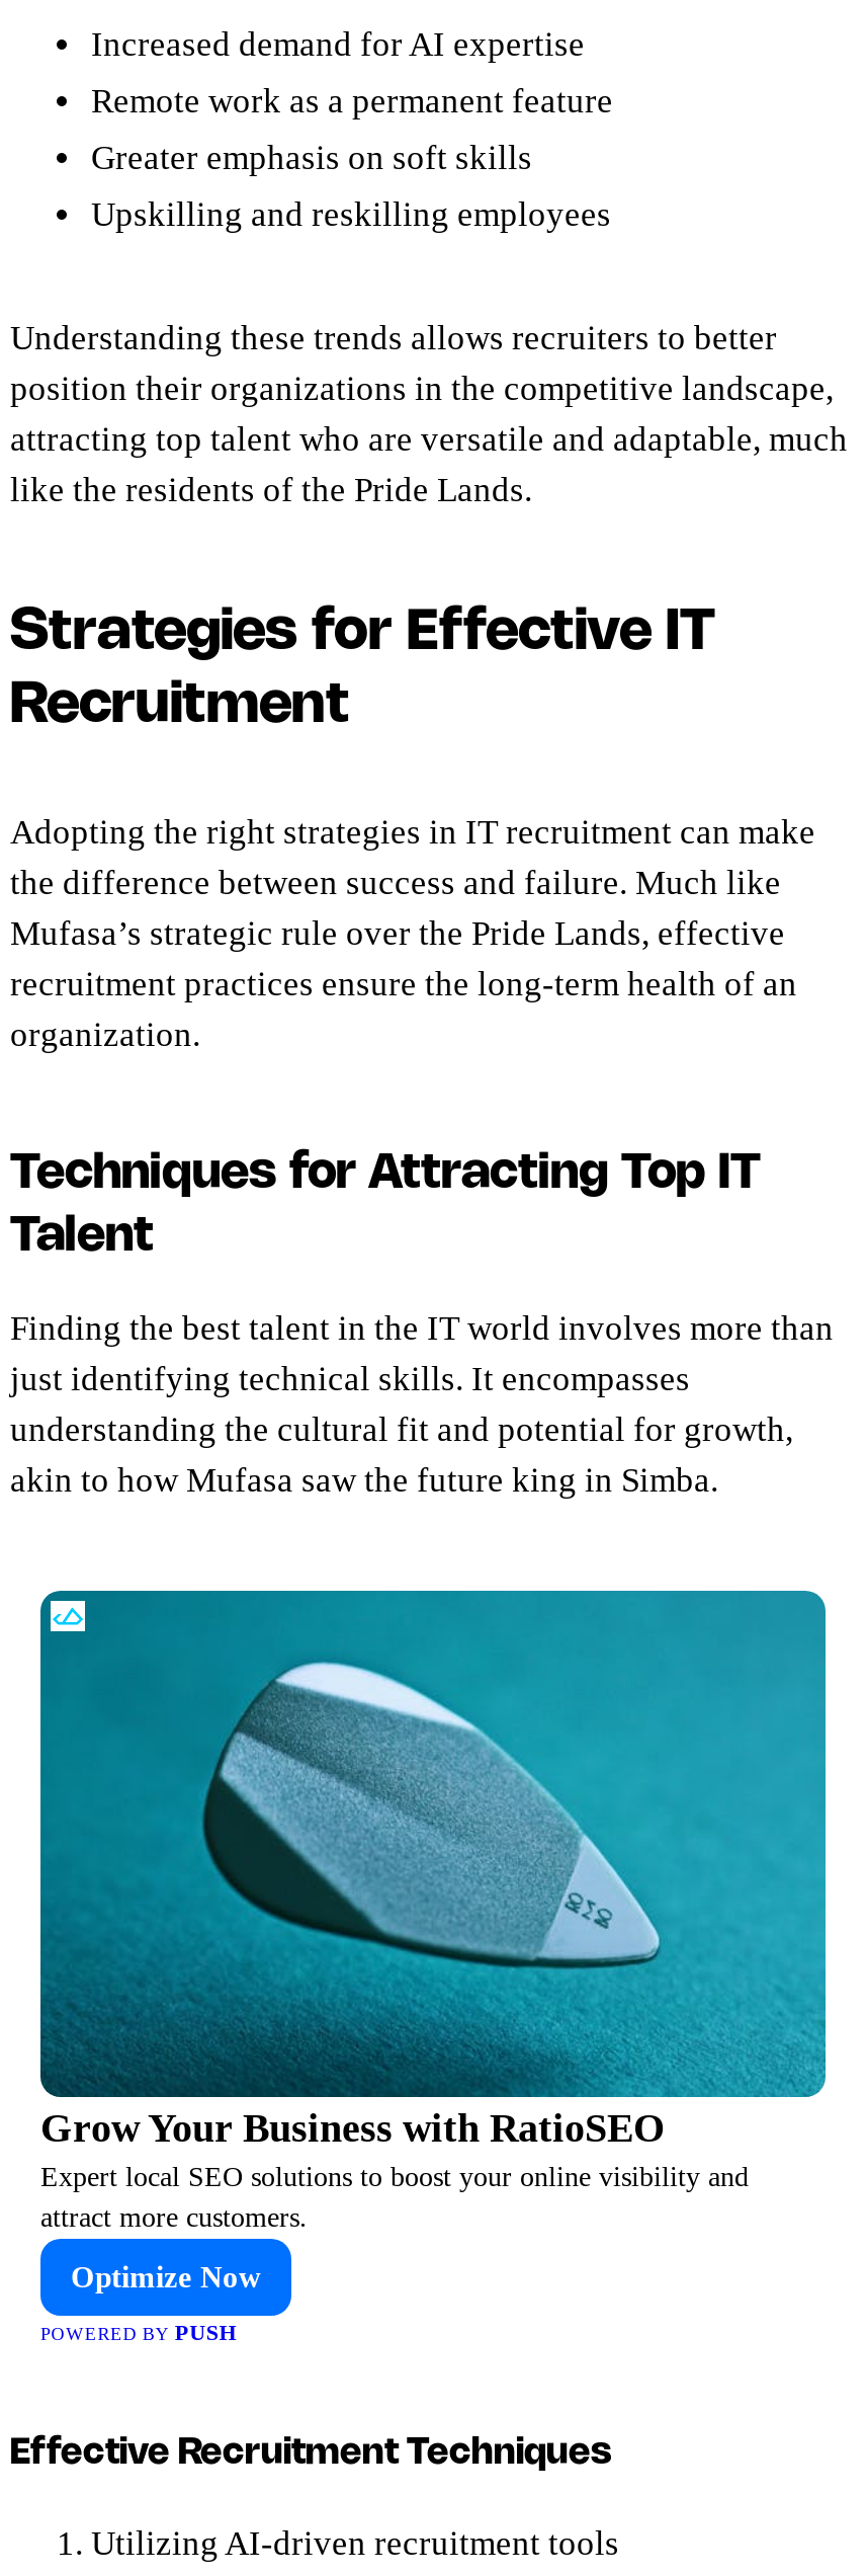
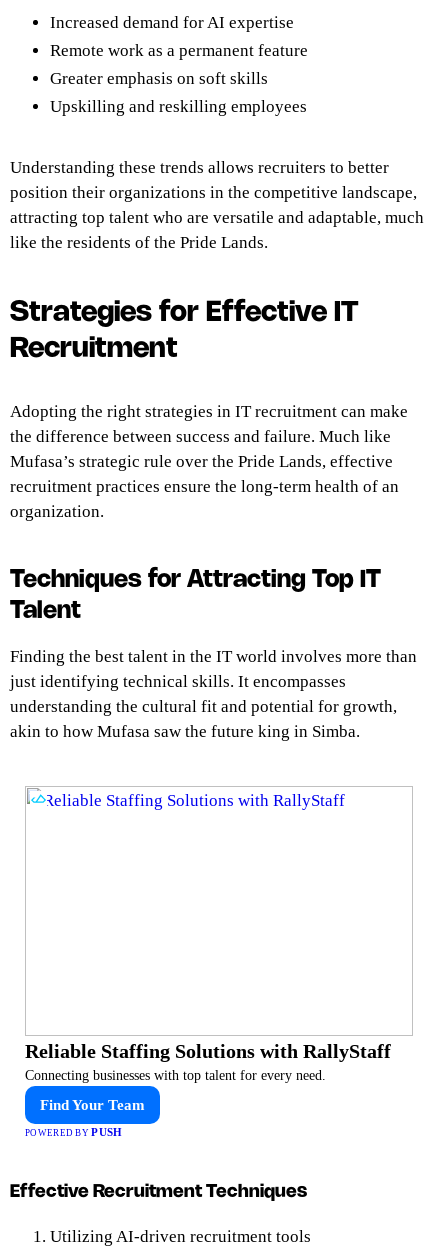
[38,1589,828,2097] [image] -> none
[40,2106,749,2234] Grow Your Business with RatioSEO | Expert local SEO solutions to boost your online visibility and | attract more customers. -> [25,1040,391,1083] Reliable Staffing Solutions with RallyStaff | Connecting businesses with top talent for every need.
[71,2262,261,2295] Optimize Now -> [40,1097,145,1113] Find Your Team

